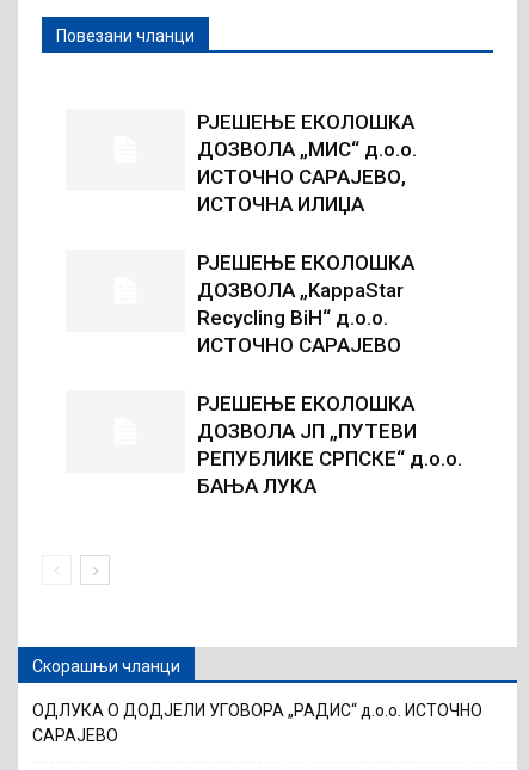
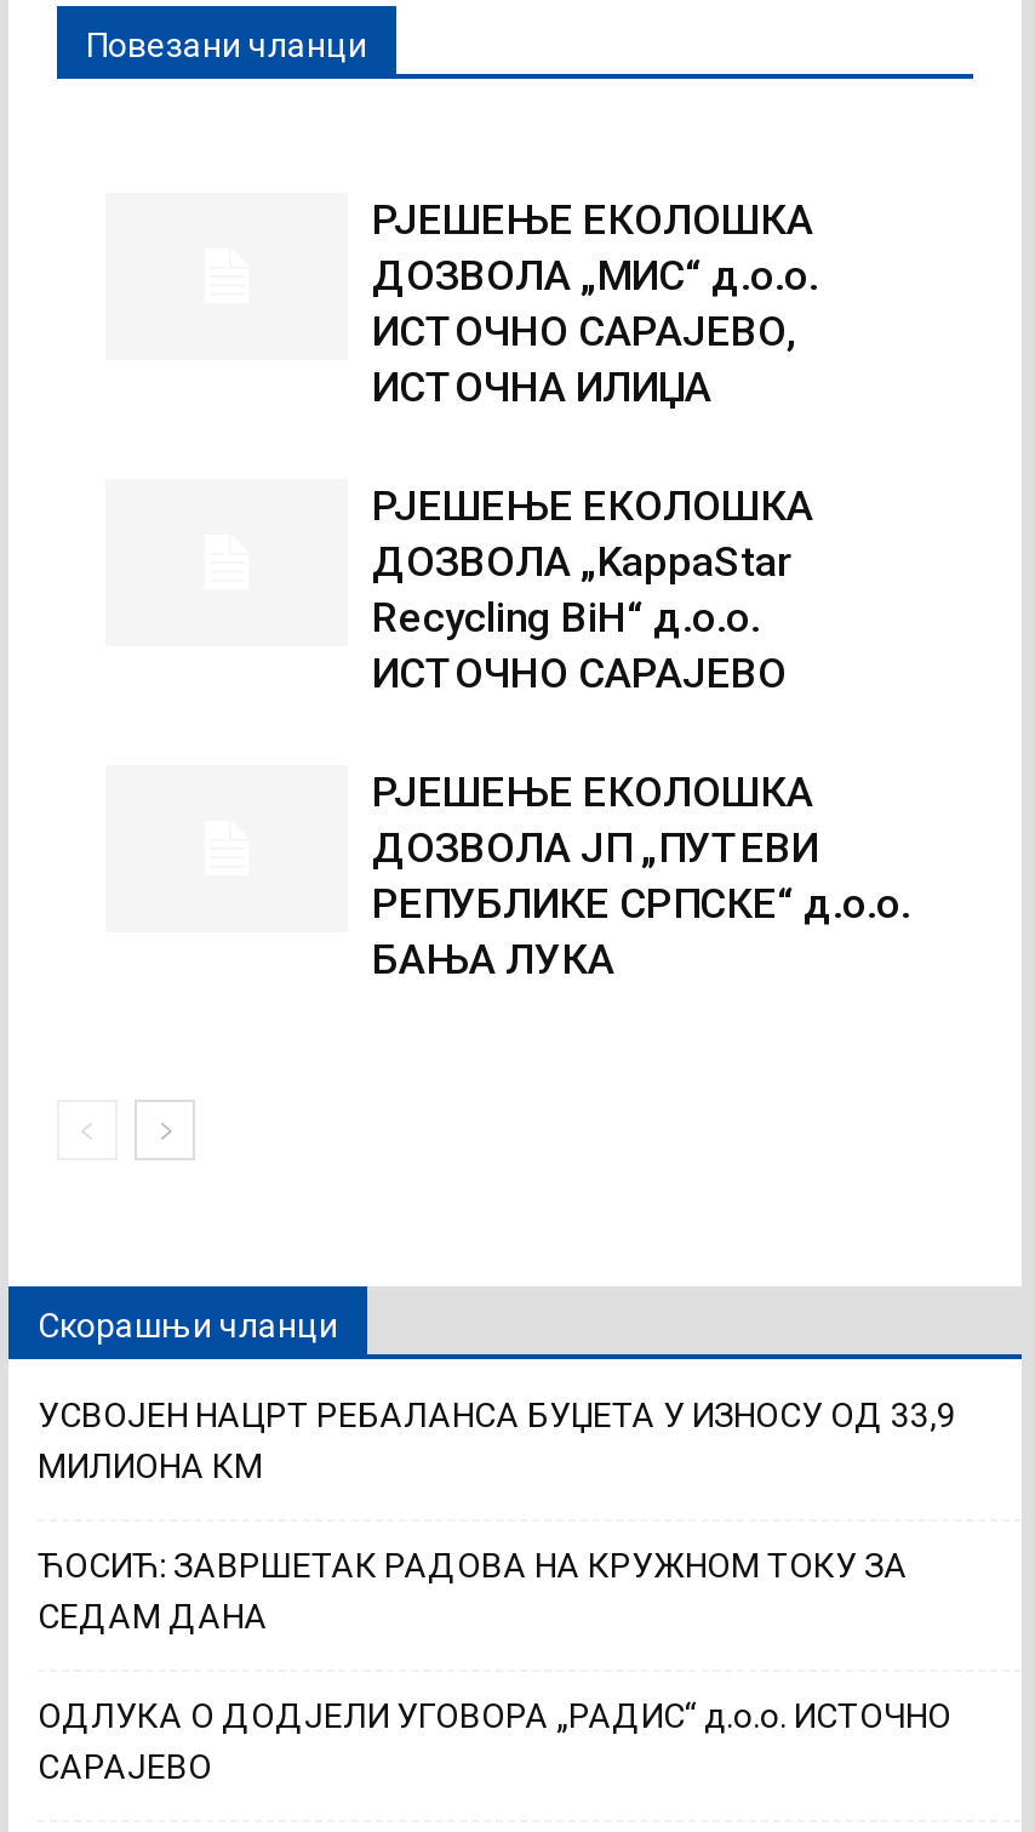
none -> [38,1396,956,1636] УСВОЈЕН НАЦРТ РЕБАЛАНСА БУЏЕТА У ИЗНОСУ ОД 33,9 | МИЛИОНА КМ | ЋОСИЋ: ЗАВРШЕТАК РАДОВА НА КРУЖНОМ ТОКУ ЗА | СЕДАМ ДАНА

